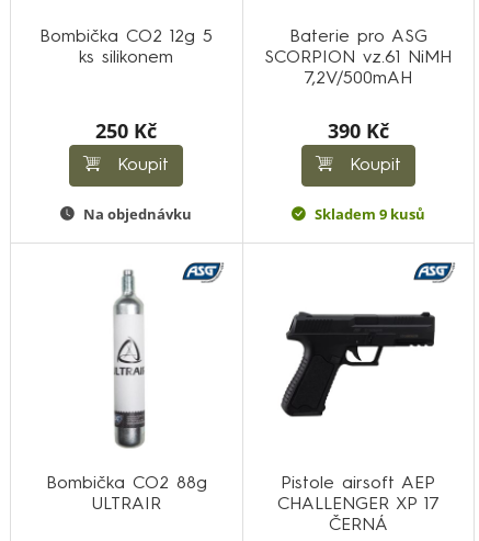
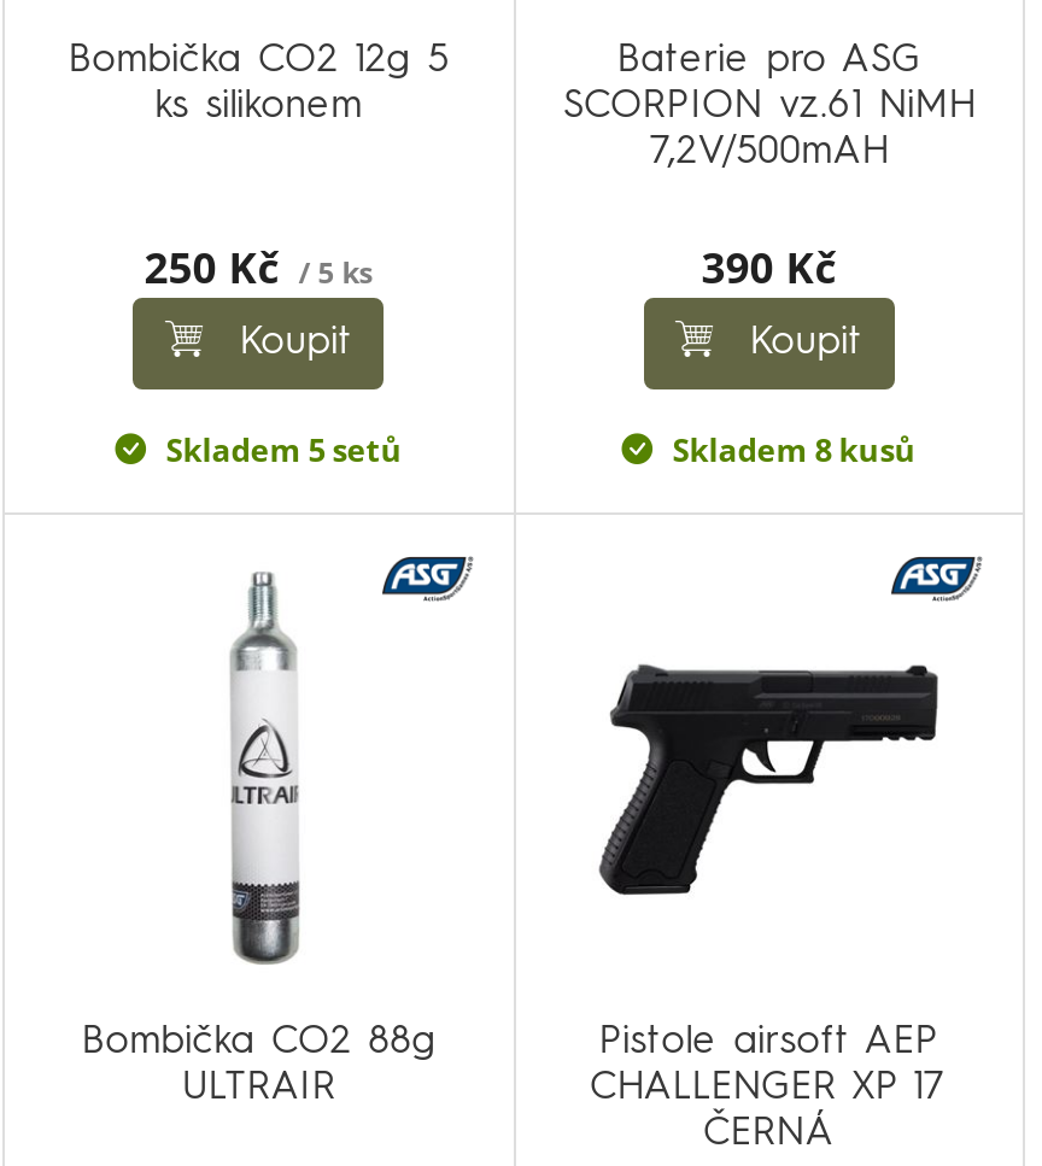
[96,117,157,143] 250 Kč -> [144,236,373,294] 250 Kč / 5 ks
[84,204,192,223] Na objednávku -> [166,427,402,470] Skladem 5 setů
[314,204,425,223] Skladem 9 kusů -> [672,427,916,470] Skladem 8 kusů

